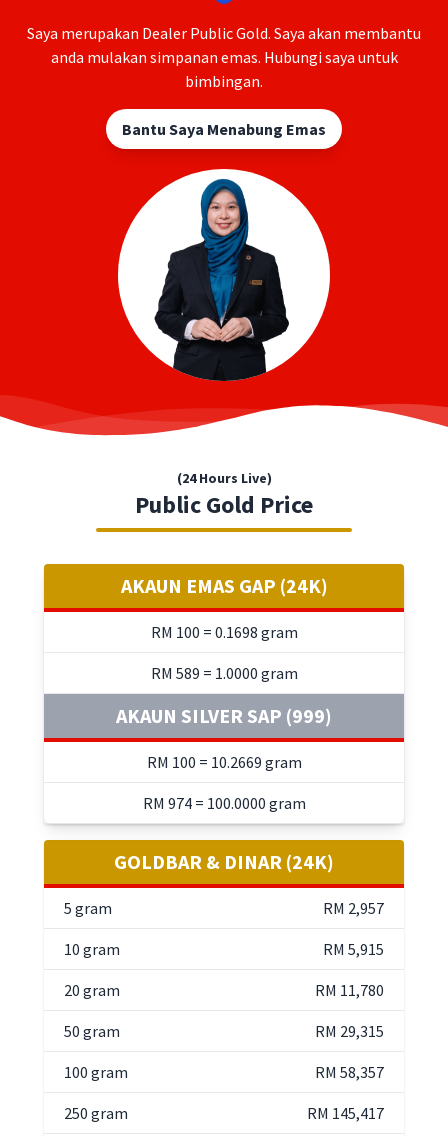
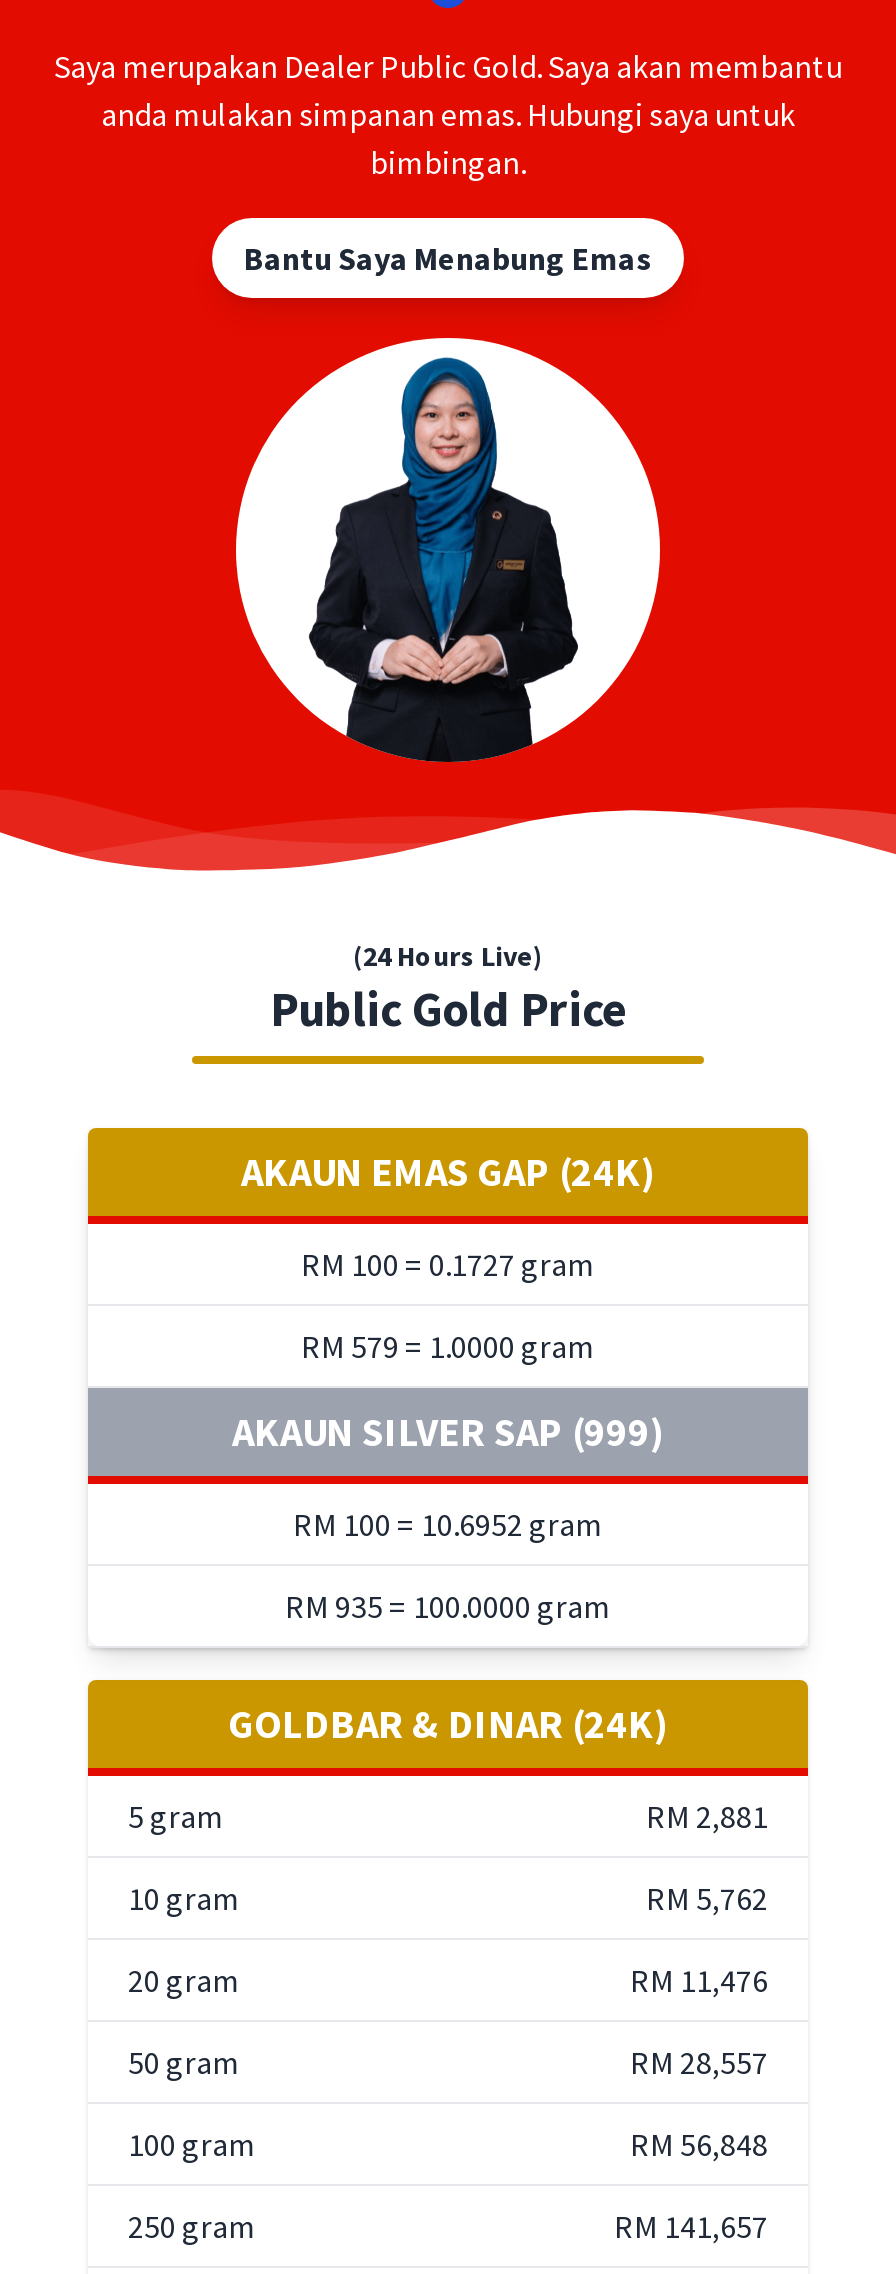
[150,622,297,642] RM 100 = 0.1698 gram -> [301,1243,595,1283] RM 100 = 0.1727 gram
[150,663,297,683] RM 589 = 1.0000 gram -> [301,1325,595,1365] RM 579 = 1.0000 gram
[146,752,301,772] RM 100 = 10.2669 gram -> [293,1503,603,1543] RM 100 = 10.6952 gram
[142,793,305,813] RM 974 = 100.0000 gram -> [285,1585,611,1625] RM 935 = 100.0000 gram
[323,898,384,918] RM 2,957 -> [646,1795,768,1835] RM 2,881
[323,939,384,959] RM 5,915 -> [646,1877,768,1917] RM 5,762
[315,980,384,1000] RM 11,780 -> [630,1959,768,1999] RM 11,476
[315,1021,384,1041] RM 29,315 -> [630,2041,768,2081] RM 28,557
[315,1062,384,1082] RM 58,357 -> [630,2123,768,2163] RM 56,848
[307,1103,384,1123] RM 145,417 -> [614,2205,768,2245] RM 141,657

